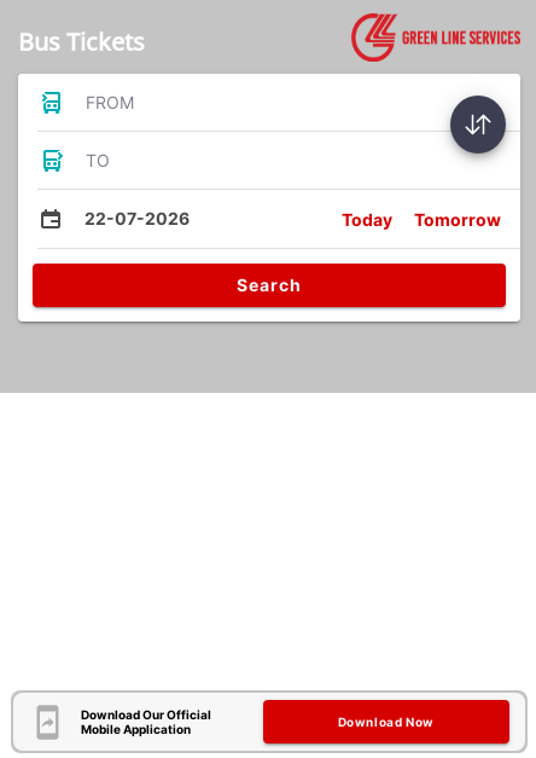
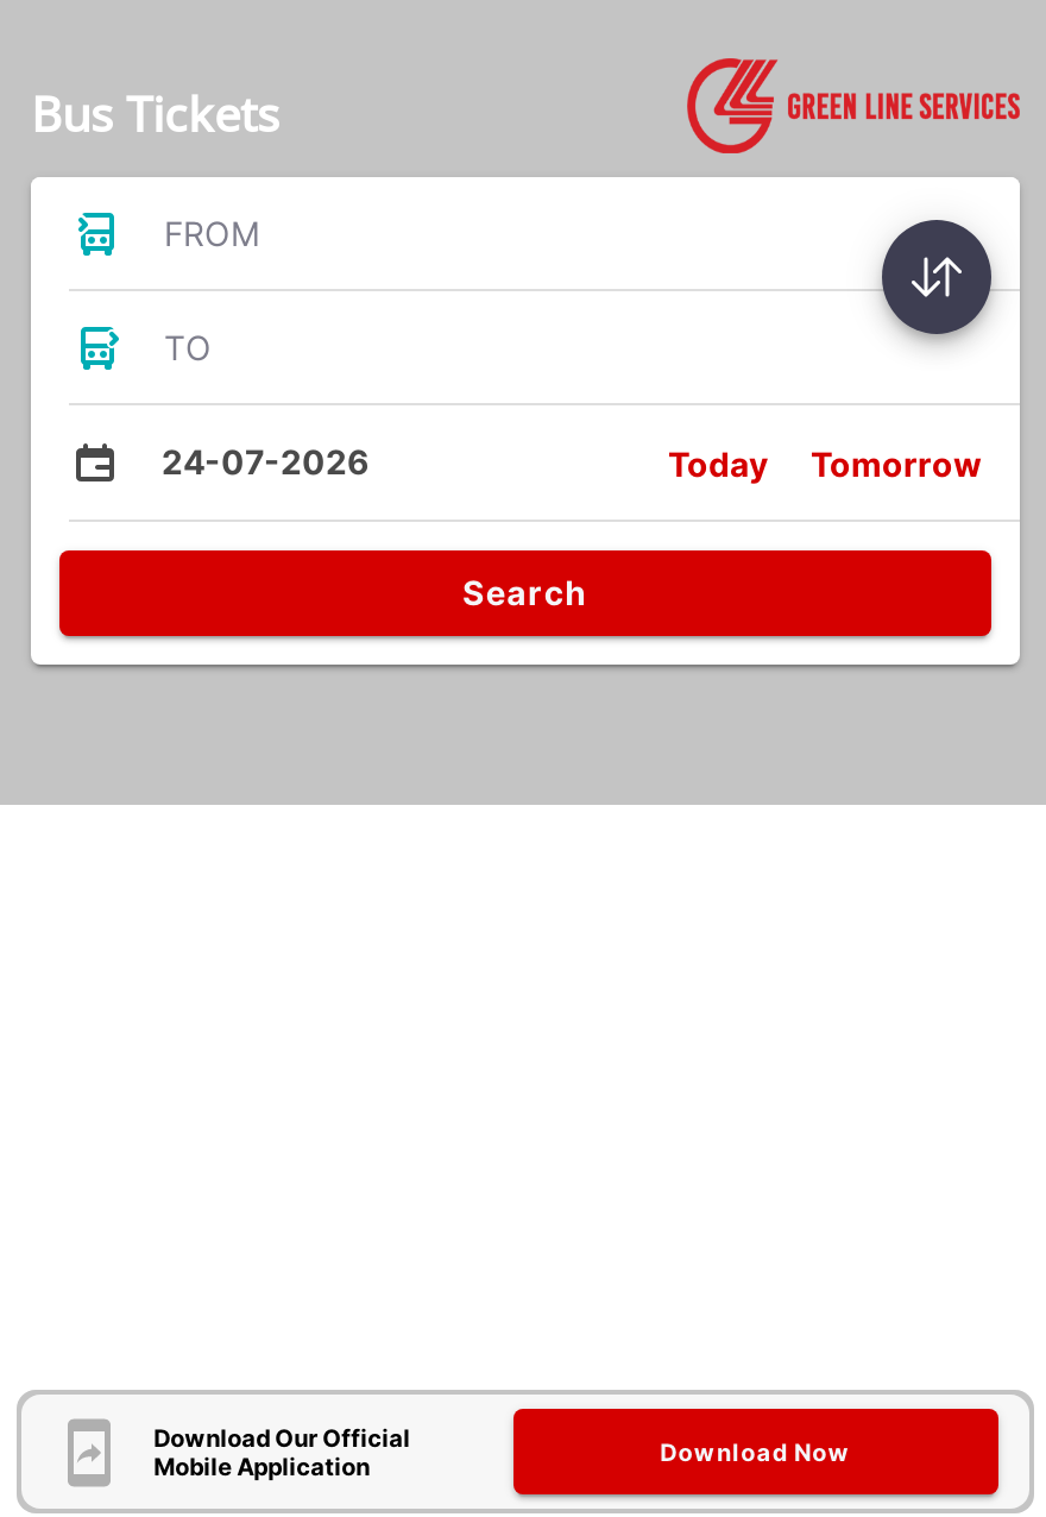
[85,208,190,228] 22-07-2026 -> [162,441,368,481] 24-07-2026

